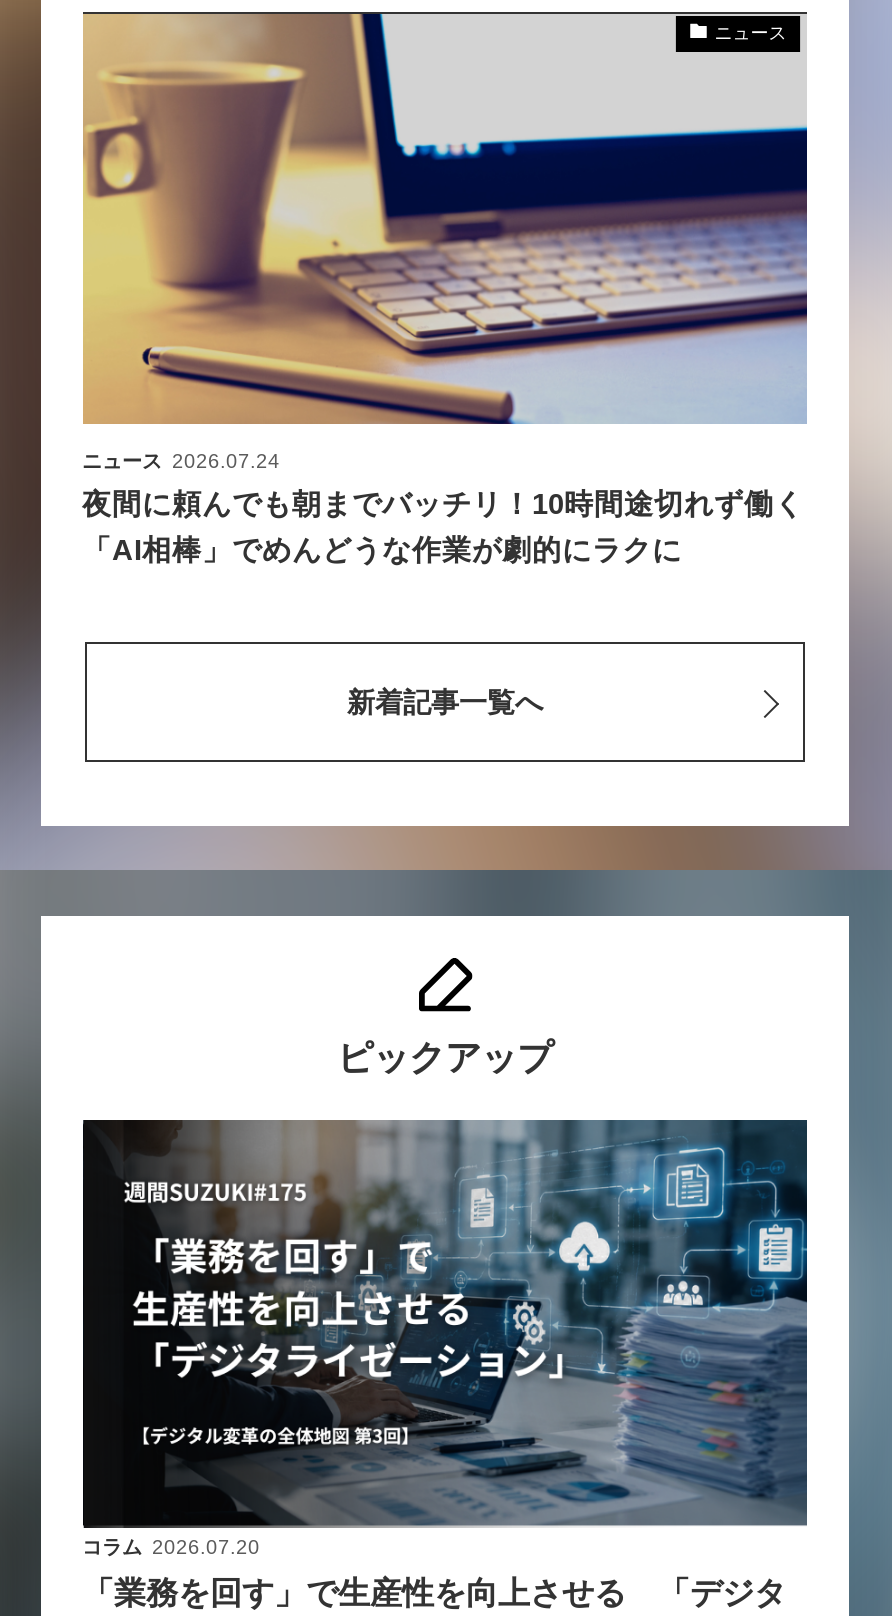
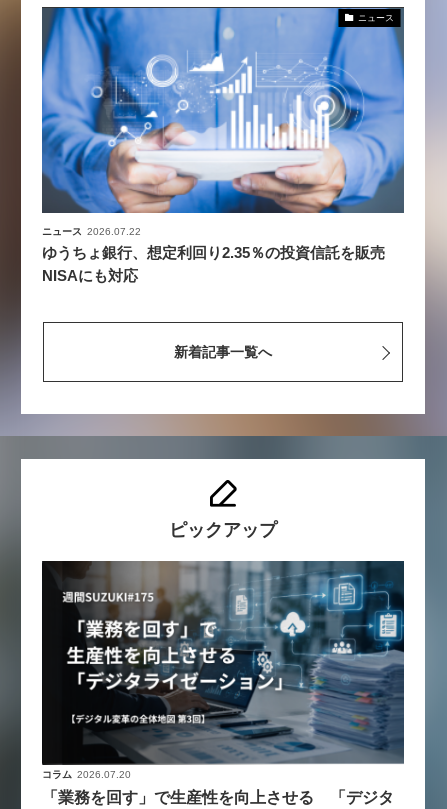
[81,12,809,472] [image] | ニュース 2026.07.24 -> [41,7,405,237] [image] | ニュース 2026.07.22
[82,488,804,566] 夜間に頼んでも朝までバッチリ！10時間途切れず働く | 「AI相棒」でめんどうな作業が劇的にラクに -> [41,245,399,284] ゆうちょ銀行、想定利回り2.35％の投資信託を販売 | NISAにも対応

